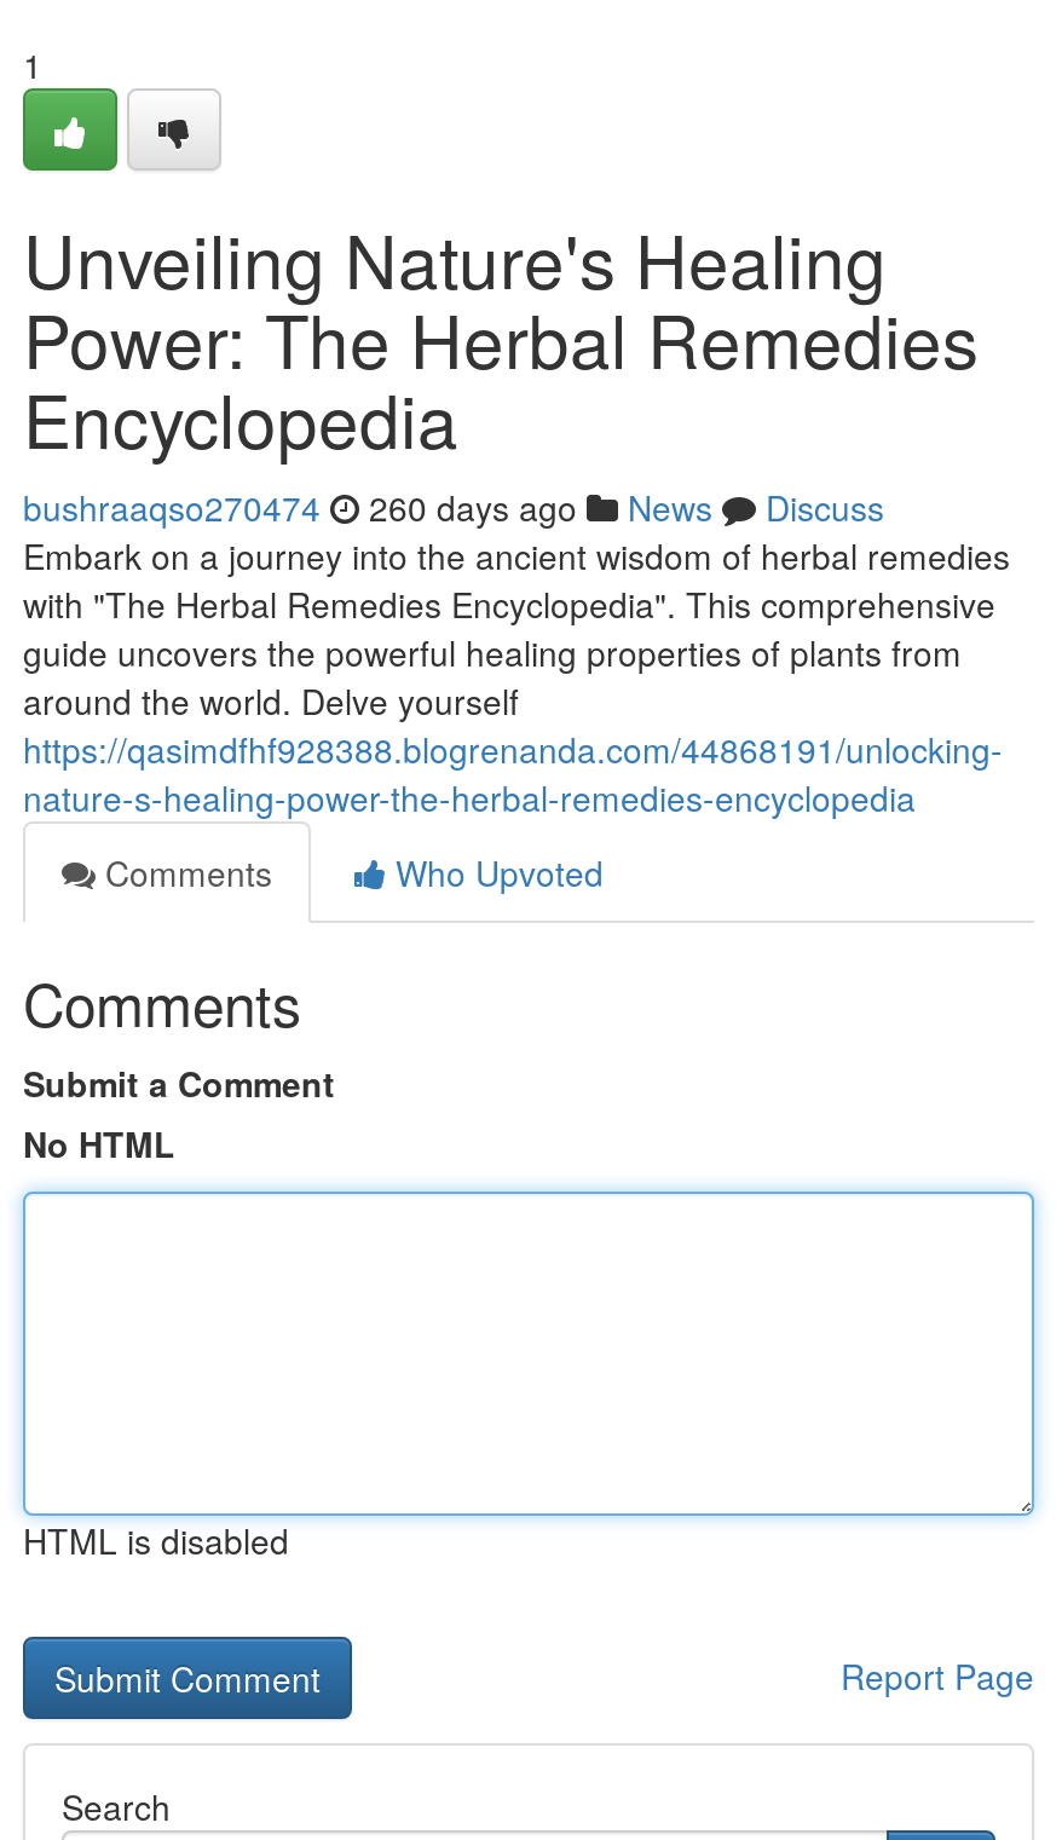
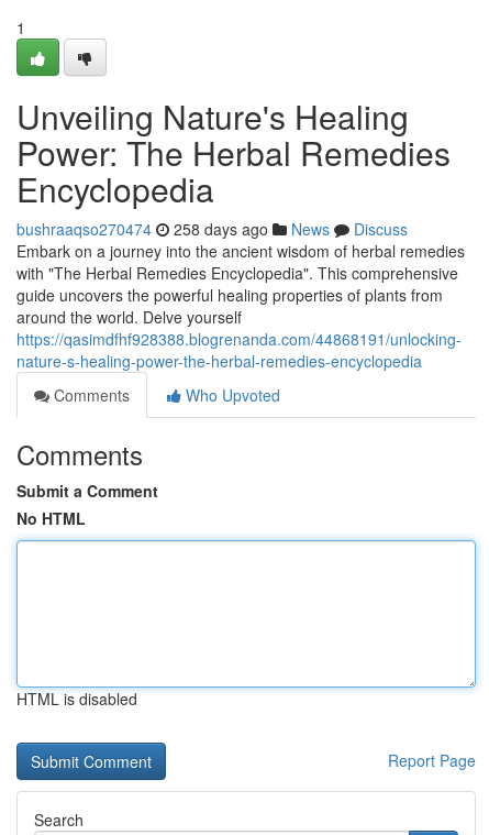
[23,483,884,531] bushraaqso270474 260 days ago News Discuss -> [16,218,408,240] bushraaqso270474 258 days ago News Discuss

